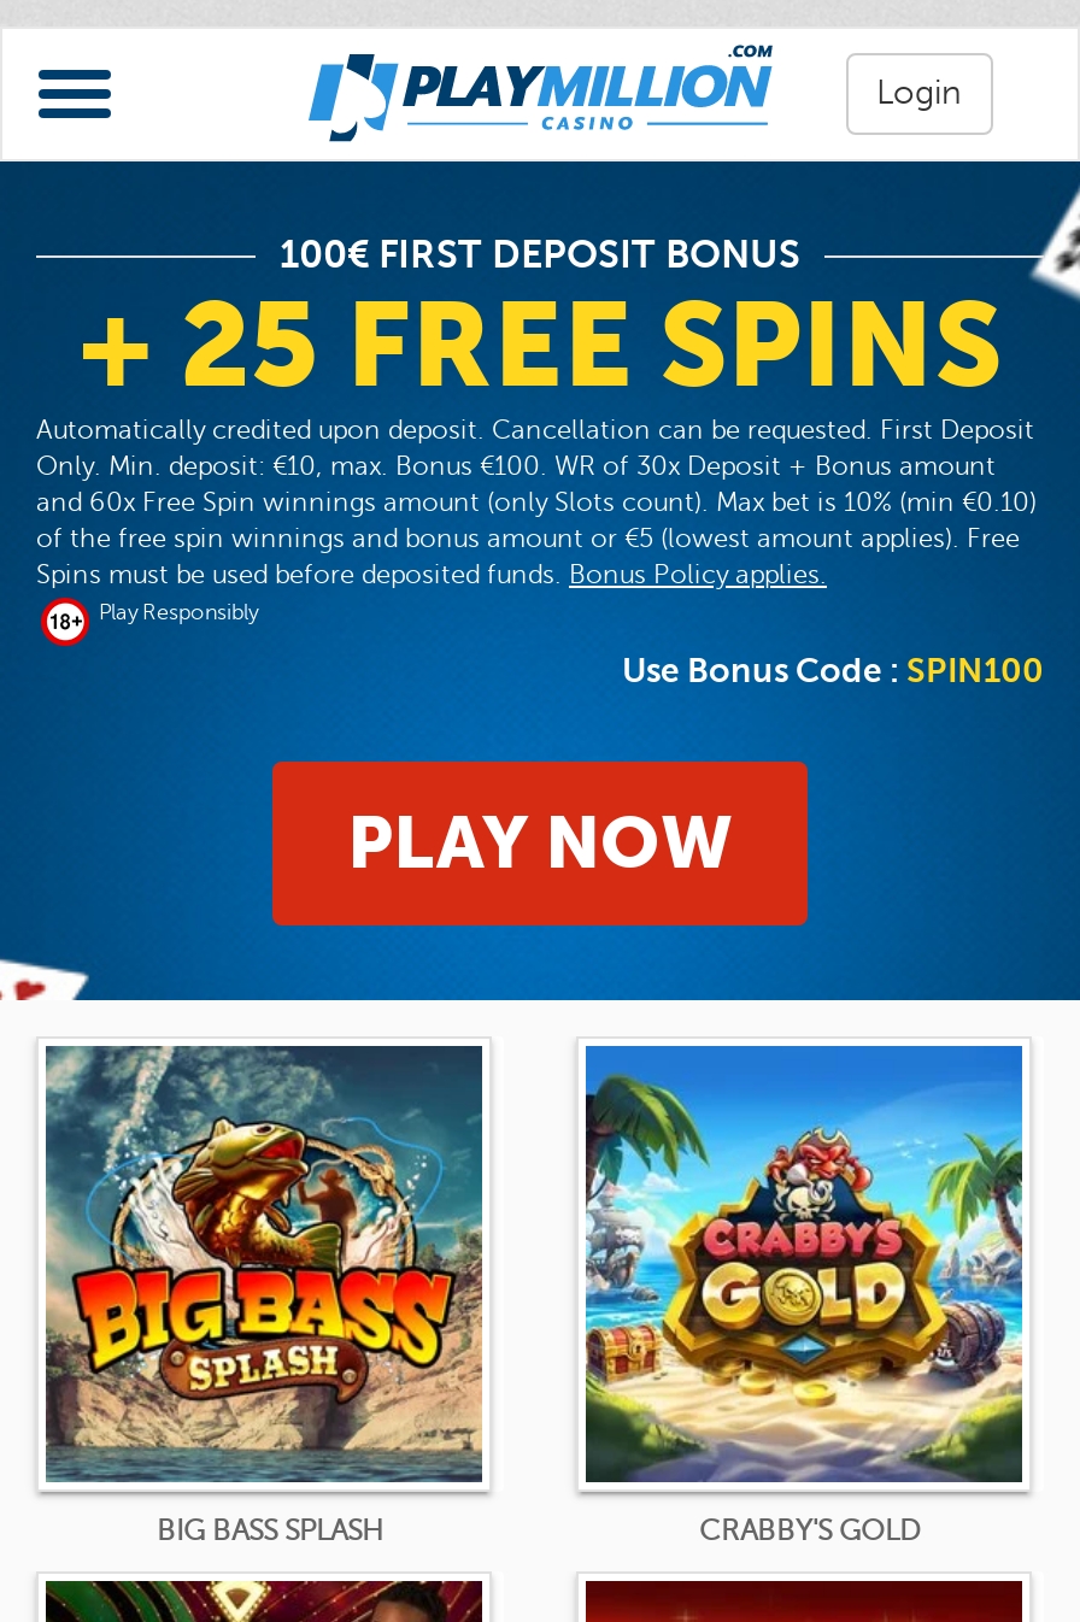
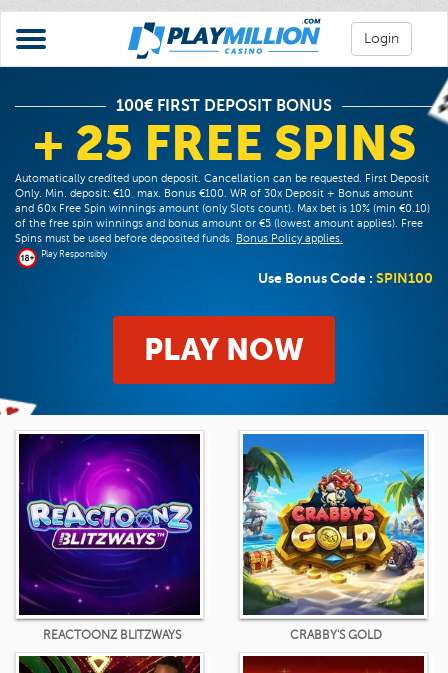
[43,1044,485,1547] [image] | BIG BASS SPLASH -> [18,433,201,642] [image] | REACTOONZ BLITZWAYS

